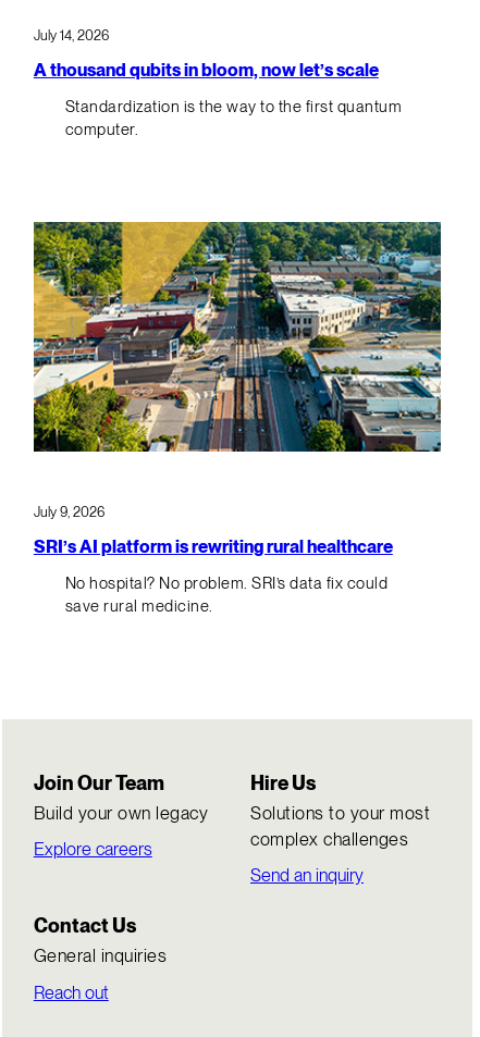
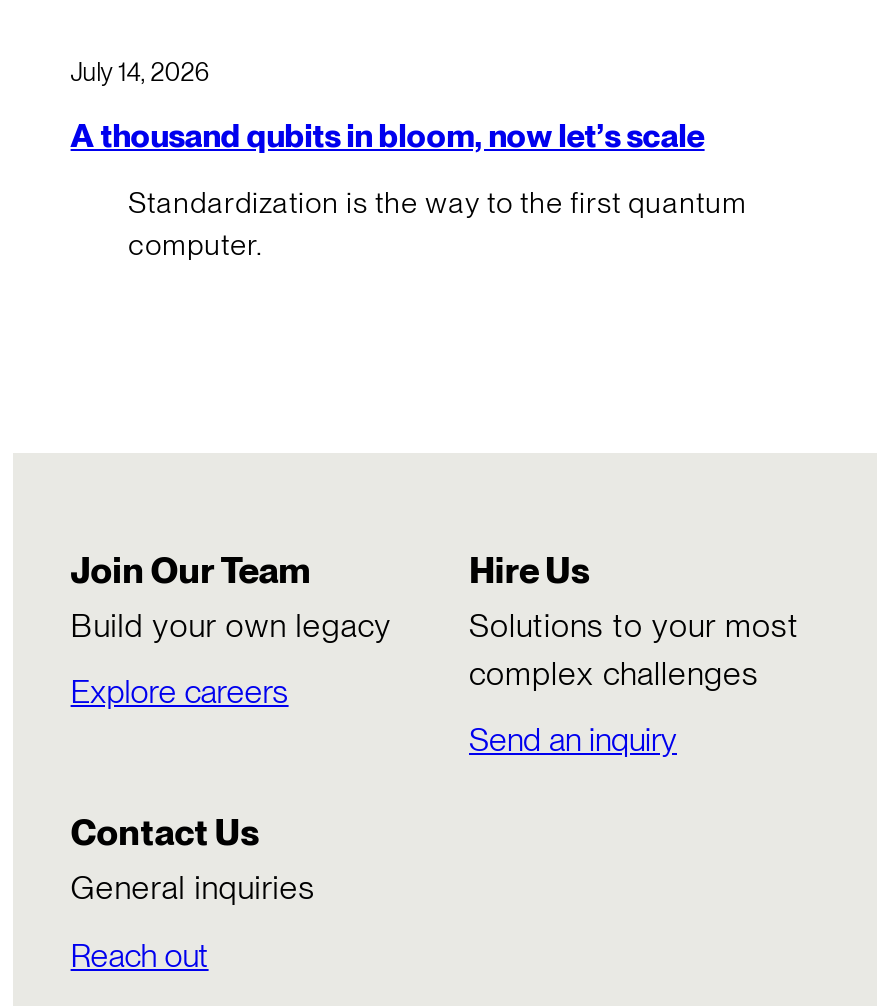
[33,221,442,453] [image] -> none
[34,504,393,615] July 9, 2026 | SRI’s AI platform is rewriting rural healthcare | No hospital? No problem. SRI’s data fix could | save rural medicine. -> none

